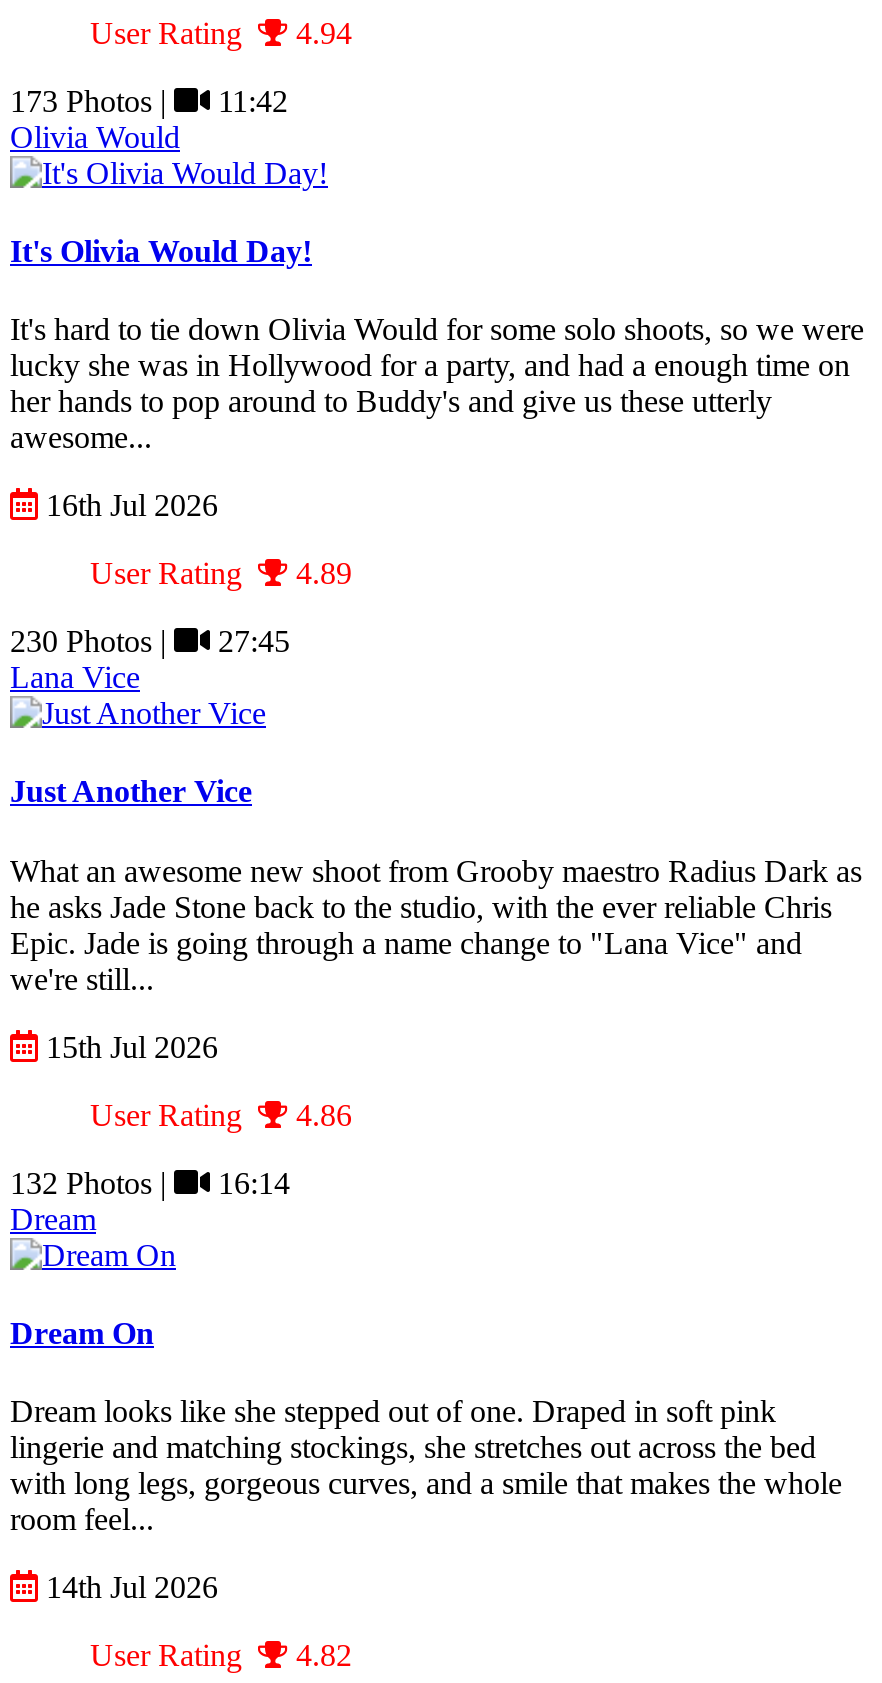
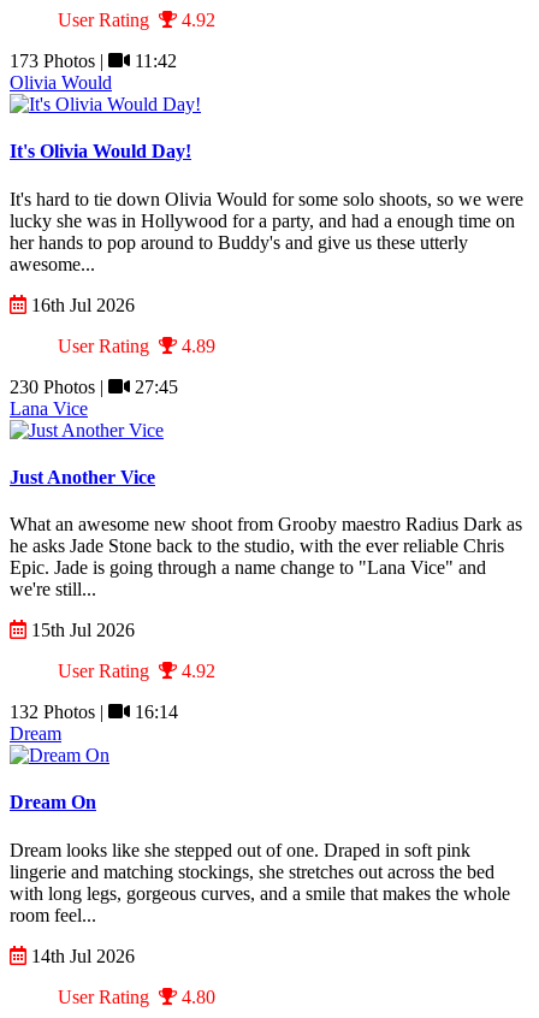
[90,15,352,49] User Rating 4.94 -> [58,10,215,30] User Rating 4.92
[90,1097,352,1131] User Rating 4.86 -> [58,661,215,681] User Rating 4.92
[90,1638,352,1672] User Rating 4.82 -> [58,986,215,1007] User Rating 4.80

